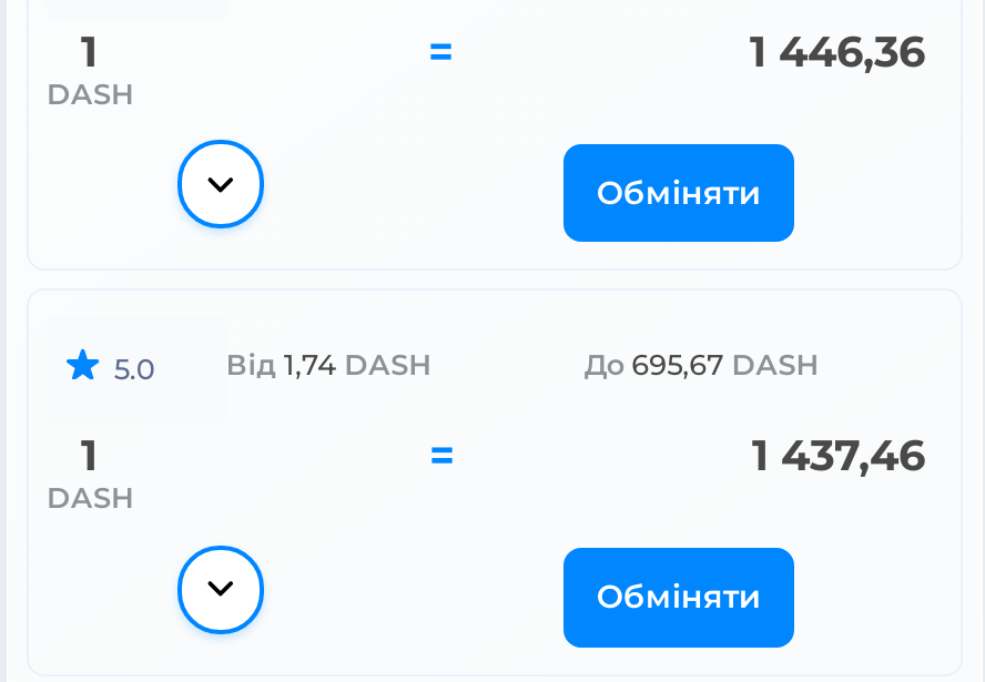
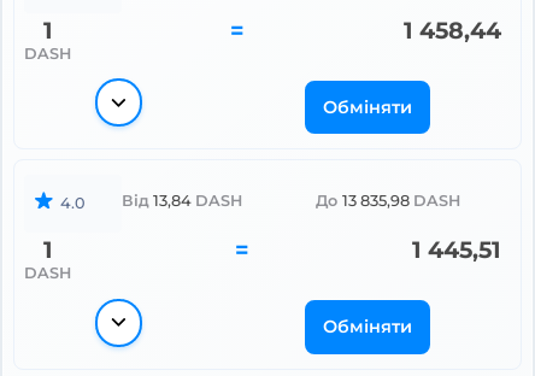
[750,25,925,78] 1 446,36 -> [404,16,501,45] 1 458,44
[114,354,156,387] 5.0 -> [61,195,86,213] 4.0
[226,349,431,382] Від 1,74 DASH -> [121,192,242,210] Від 13,84 DASH
[584,349,818,382] До 695,67 DASH -> [316,192,460,210] До 13 835,98 DASH
[752,429,925,482] 1 437,46 -> [412,235,501,264] 1 445,51

